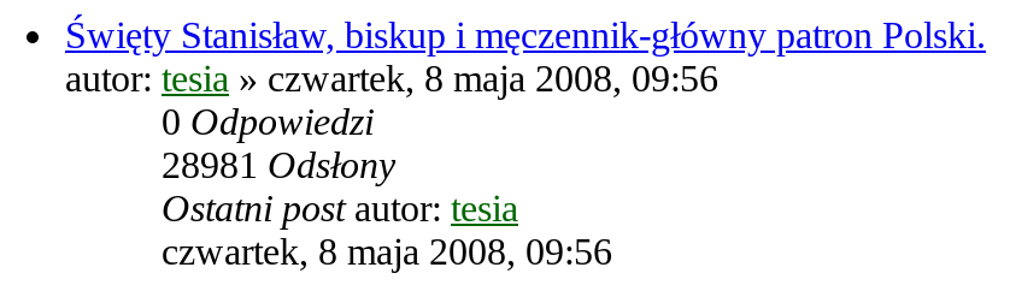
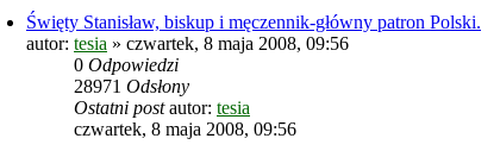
[162,144,395,184] 28981 Odsłony -> [74,76,189,96] 28971 Odsłony

